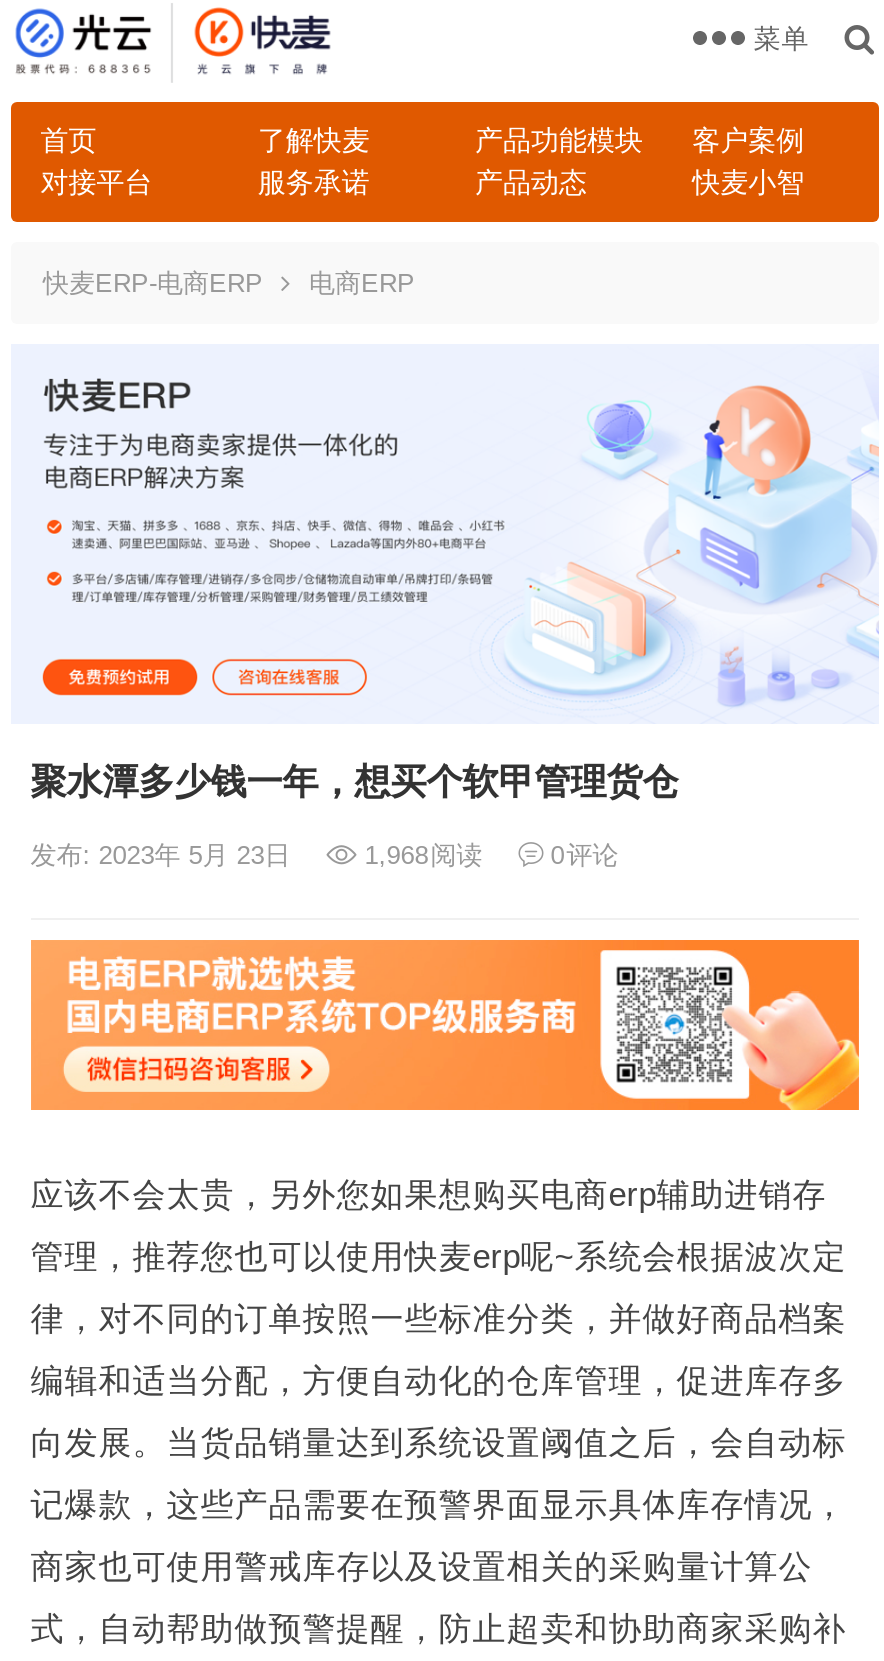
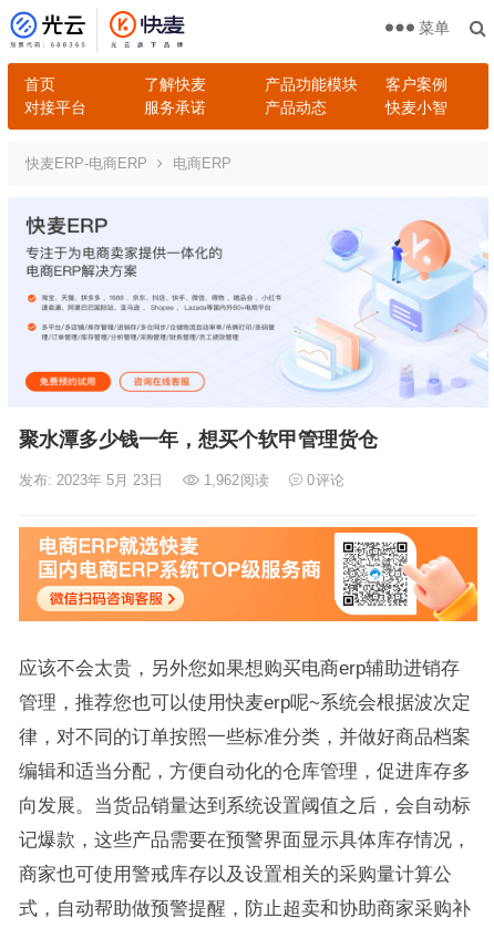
[30,840,618,870] 发布: 2023年 5月 23日 1,968阅读 0评论 -> [18,472,344,488] 发布: 2023年 5月 23日 1,962阅读 0评论

